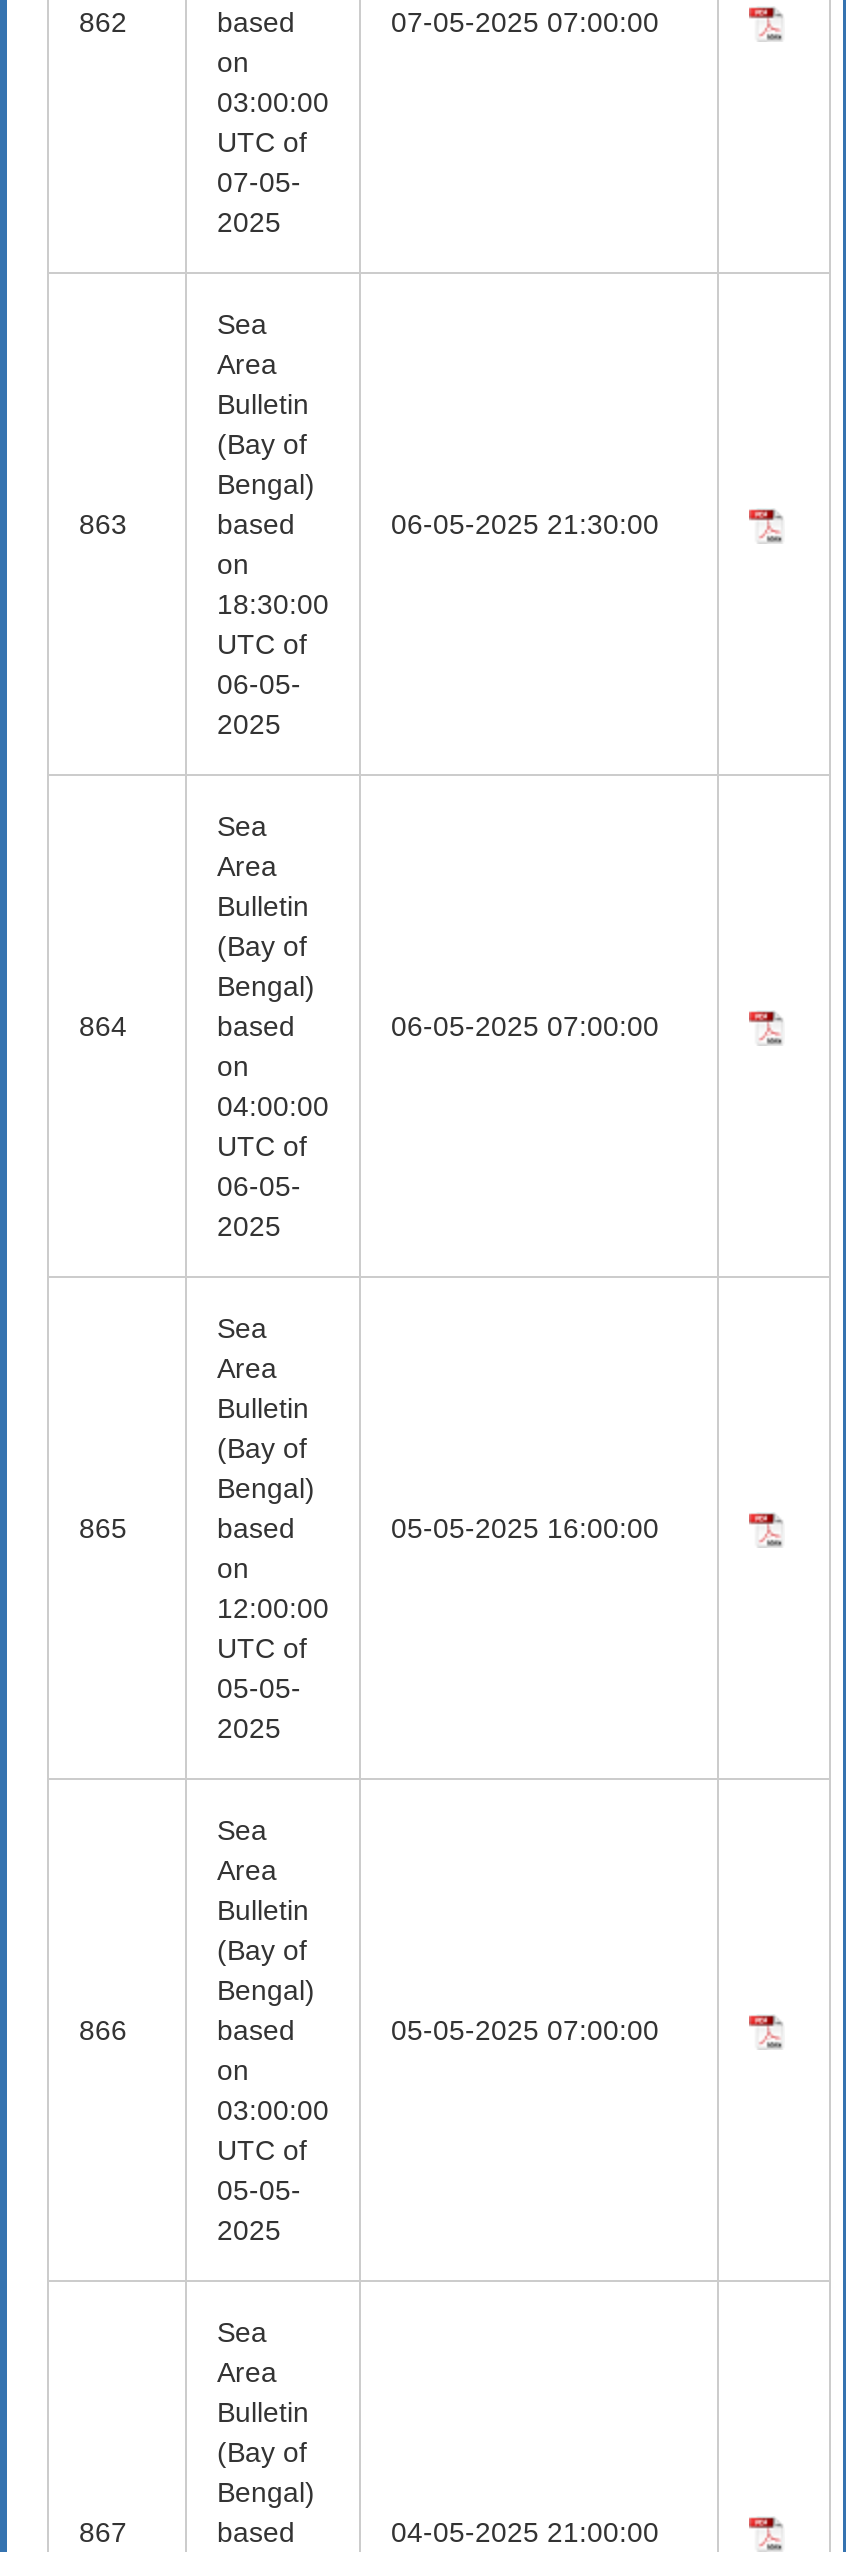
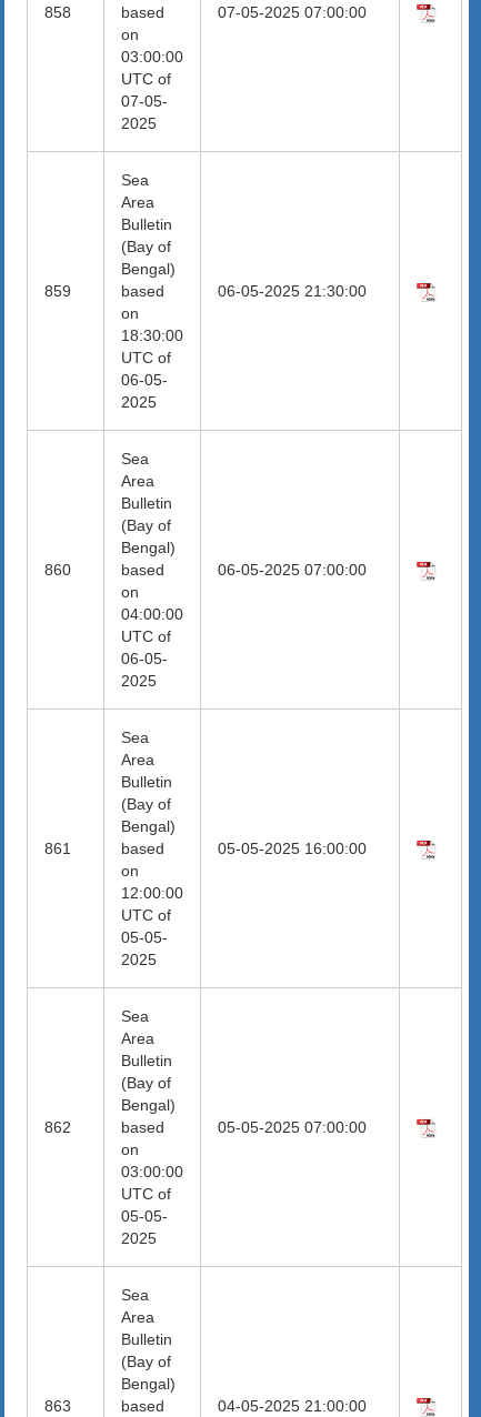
[79,5,127,37] 862 -> [44,3,71,21] 858
[79,507,127,539] 863 -> [44,282,71,299] 859
[79,1009,127,1041] 864 -> [44,560,71,578] 860
[79,1511,127,1543] 865 -> [44,839,71,857] 861
[79,2013,127,2045] 866 -> [44,1118,71,1136] 862
[79,2515,127,2547] 867 -> [44,1397,71,1414] 863

